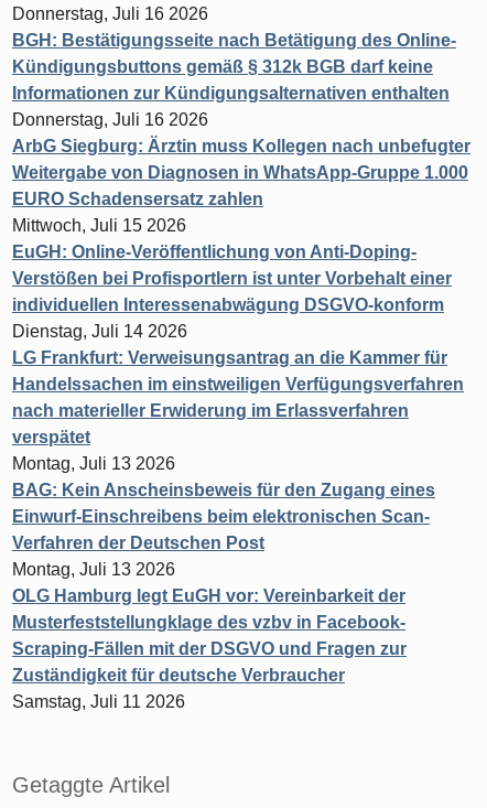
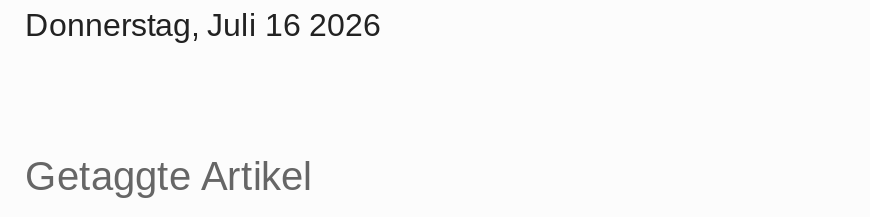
[12,31,470,711] BGH: Bestätigungsseite nach Betätigung des Online- | Kündigungsbuttons gemäß § 312k BGB darf keine | Informationen zur Kündigungsalternativen enthalten | Donnerstag, Juli 16 2026 | ArbG Siegburg: Ärztin muss Kollegen nach unbefugter | Weitergabe von Diagnosen in WhatsApp-Gruppe 1.000 | EURO Schadensersatz zahlen | Mittwoch, Juli 15 2026 | EuGH: Online-Veröffentlichung von Anti-Doping- | Verstößen bei Profisportlern ist unter Vorbehalt einer | individuellen Interessenabwägung DSGVO-konform | Dienstag, Juli 14 2026 | LG Frankfurt: Verweisungsantrag an die Kammer für | Handelssachen im einstweiligen Verfügungsverfahren | nach materieller Erwiderung im Erlassverfahren | verspätet | Montag, Juli 13 2026 | BAG: Kein Anscheinsbeweis für den Zugang eines | Einwurf-Einschreibens beim elektronischen Scan- | Verfahren der Deutschen Post | Montag, Juli 13 2026 | OLG Hamburg legt EuGH vor: Vereinbarkeit der | Musterfeststellungklage des vzbv in Facebook- | Scraping-Fällen mit der DSGVO und Fragen zur | Zuständigkeit für deutsche Verbraucher | Samstag, Juli 11 2026 -> none

